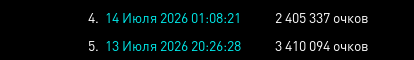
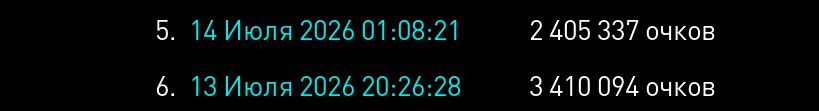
[88,8,369,26] 4. 14 Июля 2026 01:08:21 2 405 337 очков -> [155,10,717,46] 5. 14 Июля 2026 01:08:21 2 405 337 очков
[88,36,369,54] 5. 13 Июля 2026 20:26:28 3 410 094 очков -> [155,66,717,102] 6. 13 Июля 2026 20:26:28 3 410 094 очков

